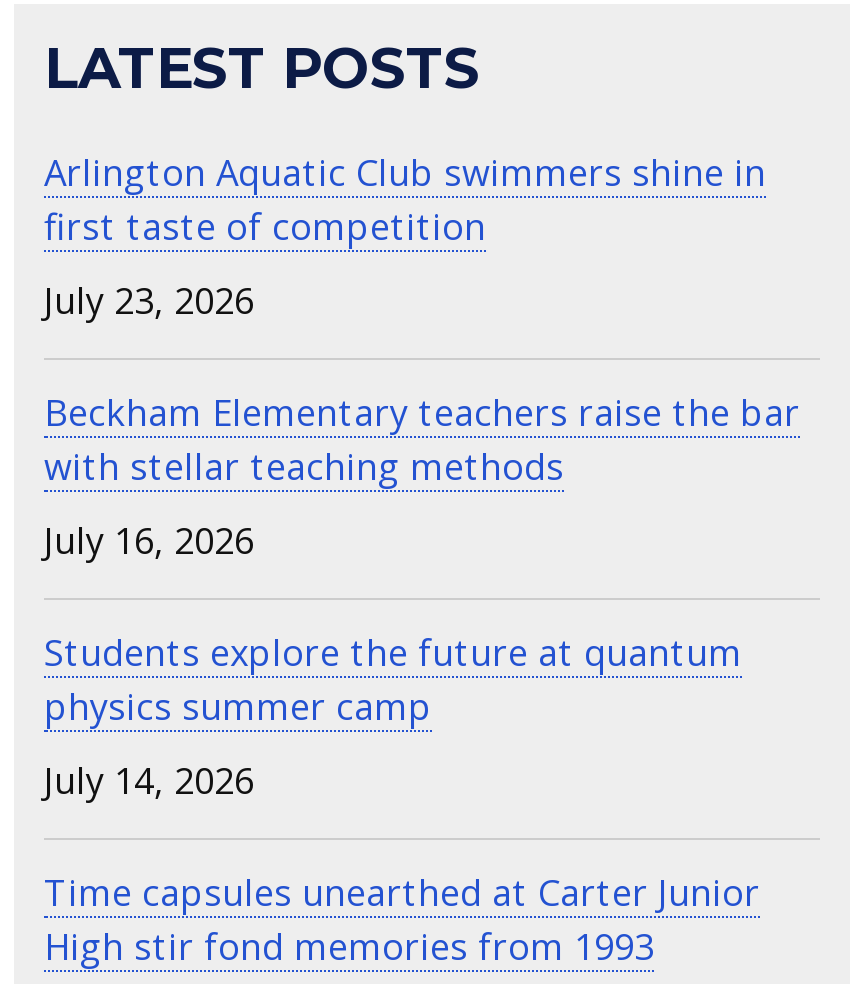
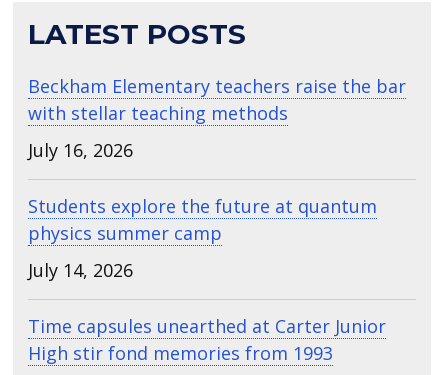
[44,148,766,324] Arlington Aquatic Club swimmers shine in | first taste of competition | July 23, 2026 -> none

